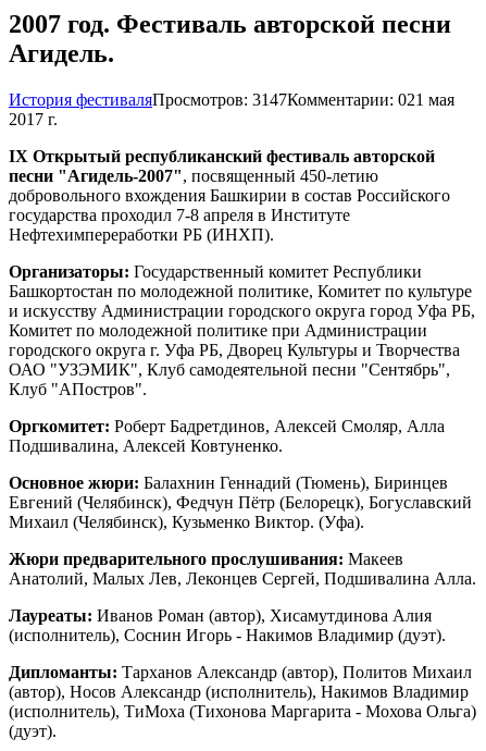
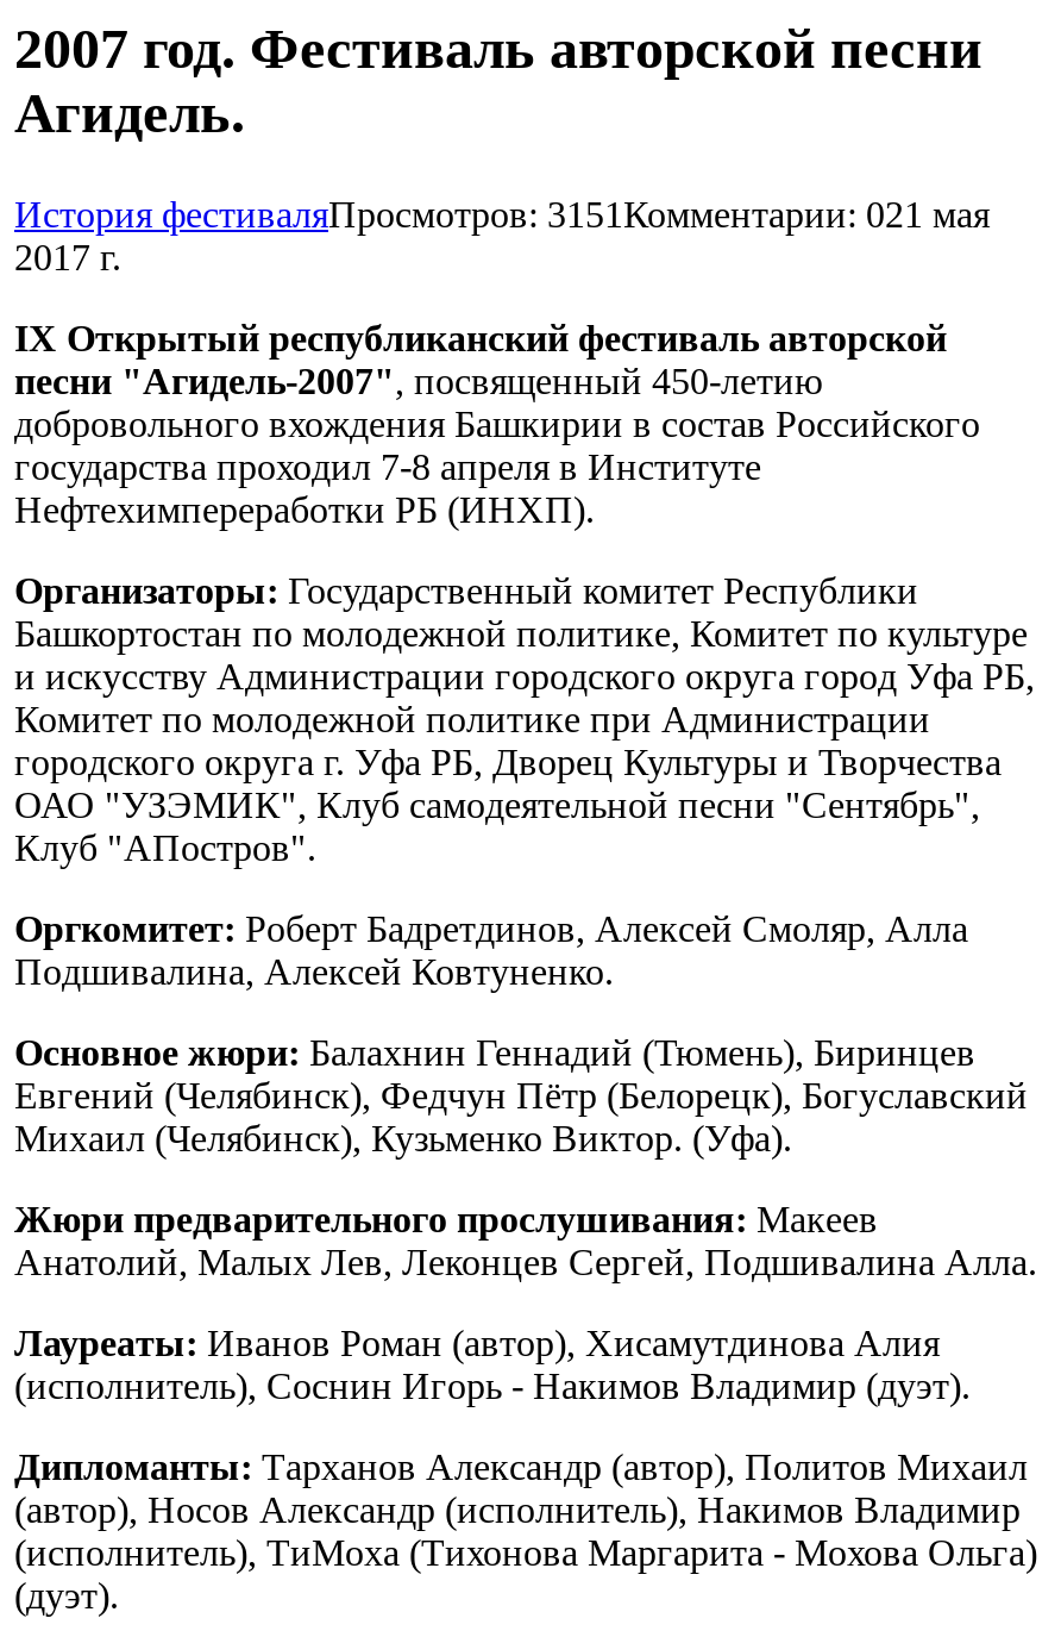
[9,90,454,109] История фестиваляПросмотров: 3147 Комментарии: 021 мая -> [14,194,990,234] История фестиваляПросмотров: 3151 Комментарии: 021 мая

